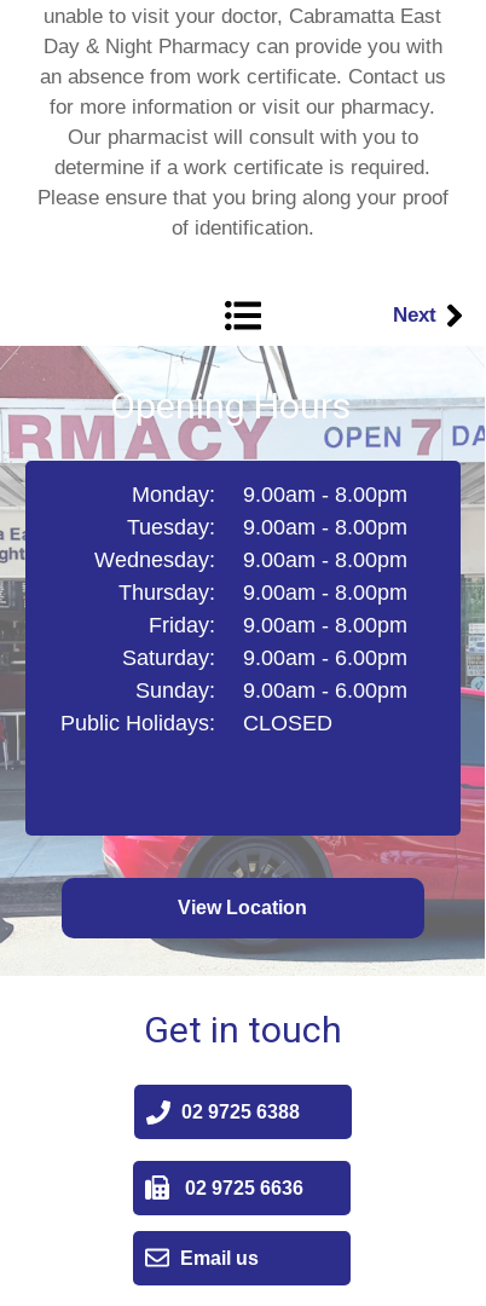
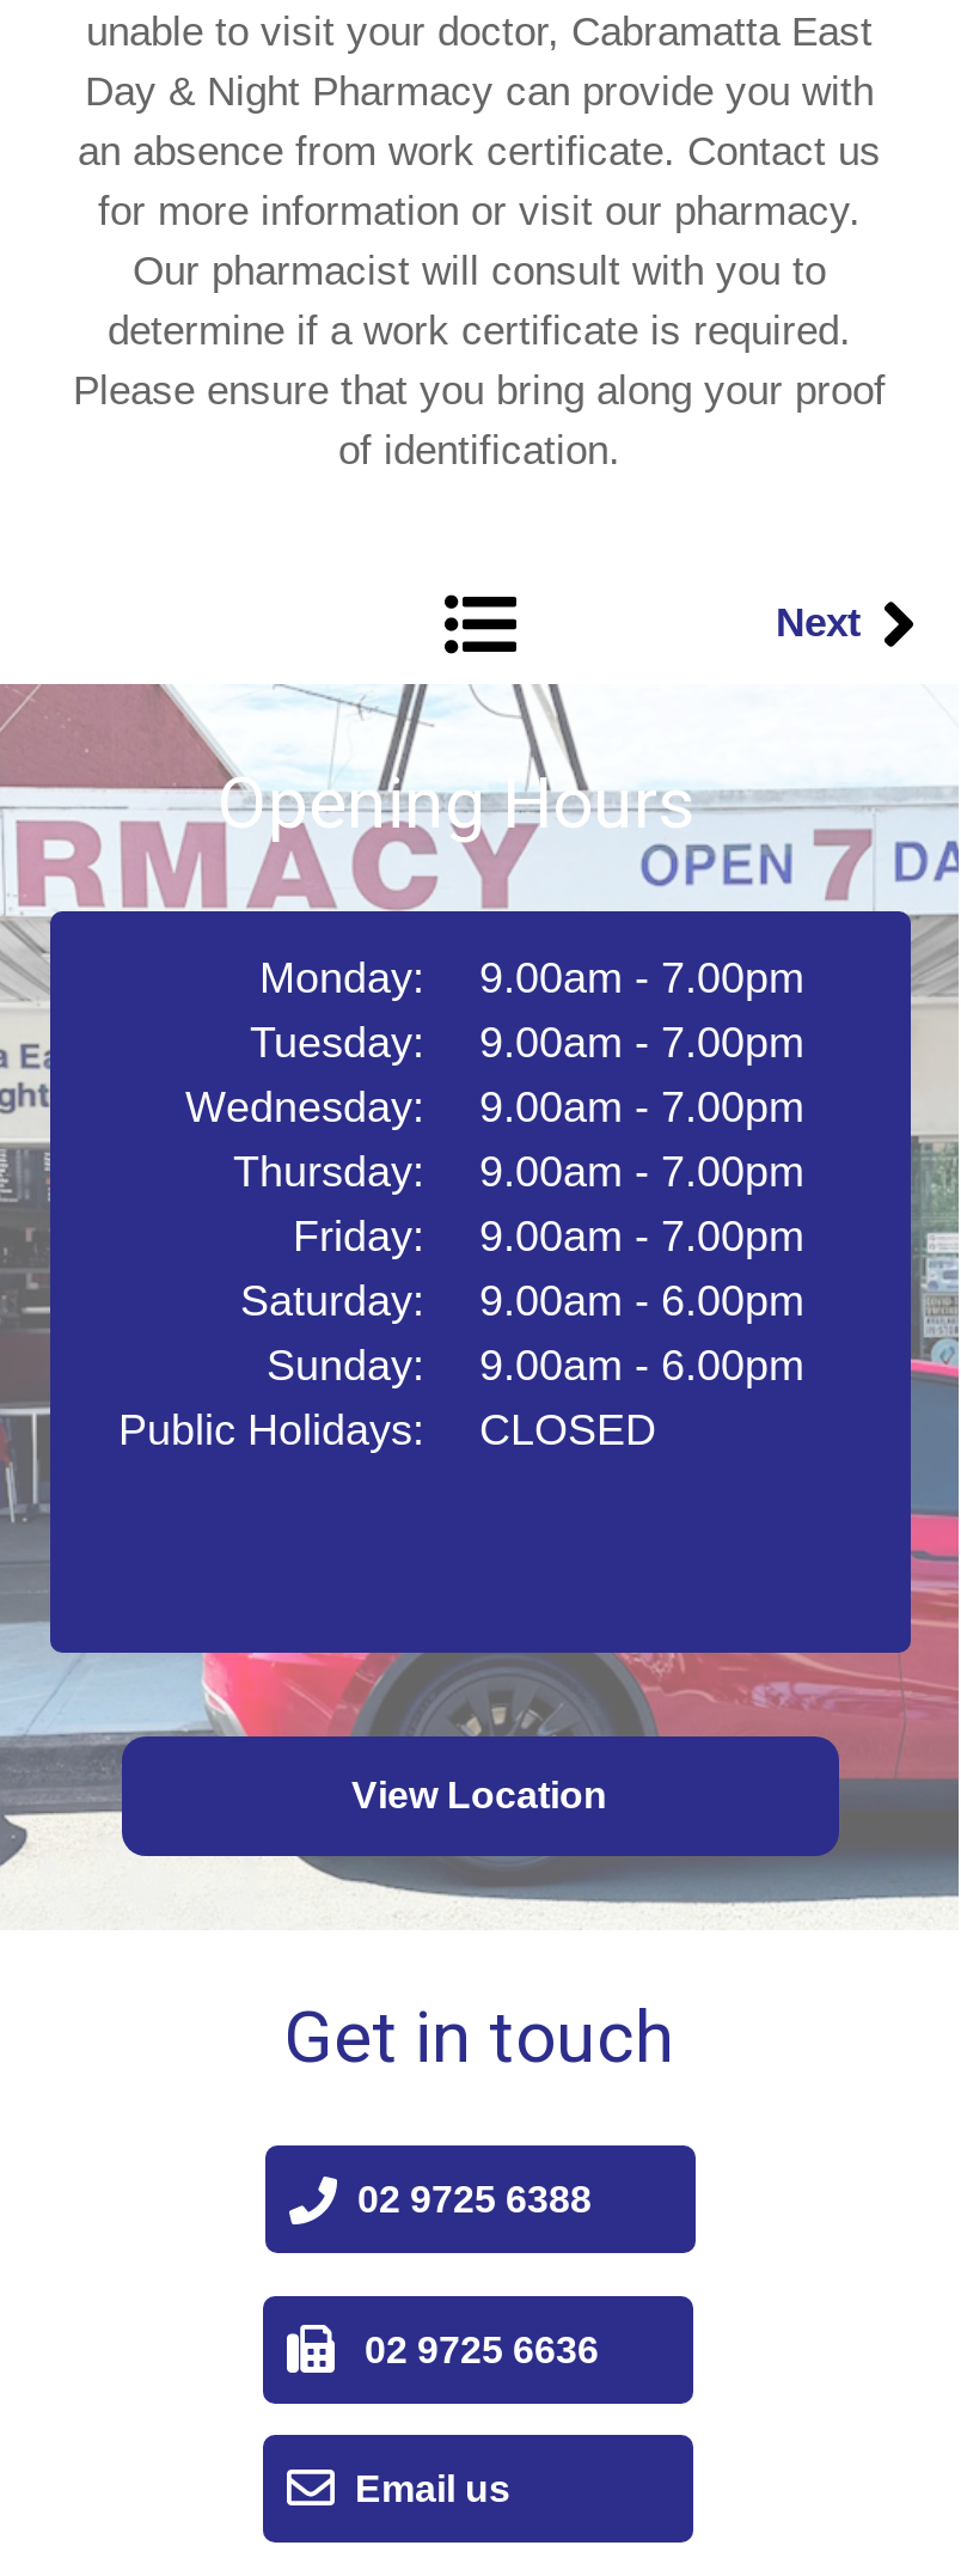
[131,482,407,507] Monday: 9.00am - 8.00pm -> [259,954,804,1002] Monday: 9.00am - 7.00pm
[126,515,407,539] Tuesday: 9.00am - 8.00pm -> [250,1019,804,1067] Tuesday: 9.00am - 7.00pm
[94,548,407,572] Wednesday: 9.00am - 8.00pm -> [185,1083,804,1131] Wednesday: 9.00am - 7.00pm
[118,580,407,605] Thursday: 9.00am - 8.00pm -> [233,1148,804,1196] Thursday: 9.00am - 7.00pm
[148,613,407,637] Friday: 9.00am - 8.00pm -> [293,1213,804,1260] Friday: 9.00am - 7.00pm

